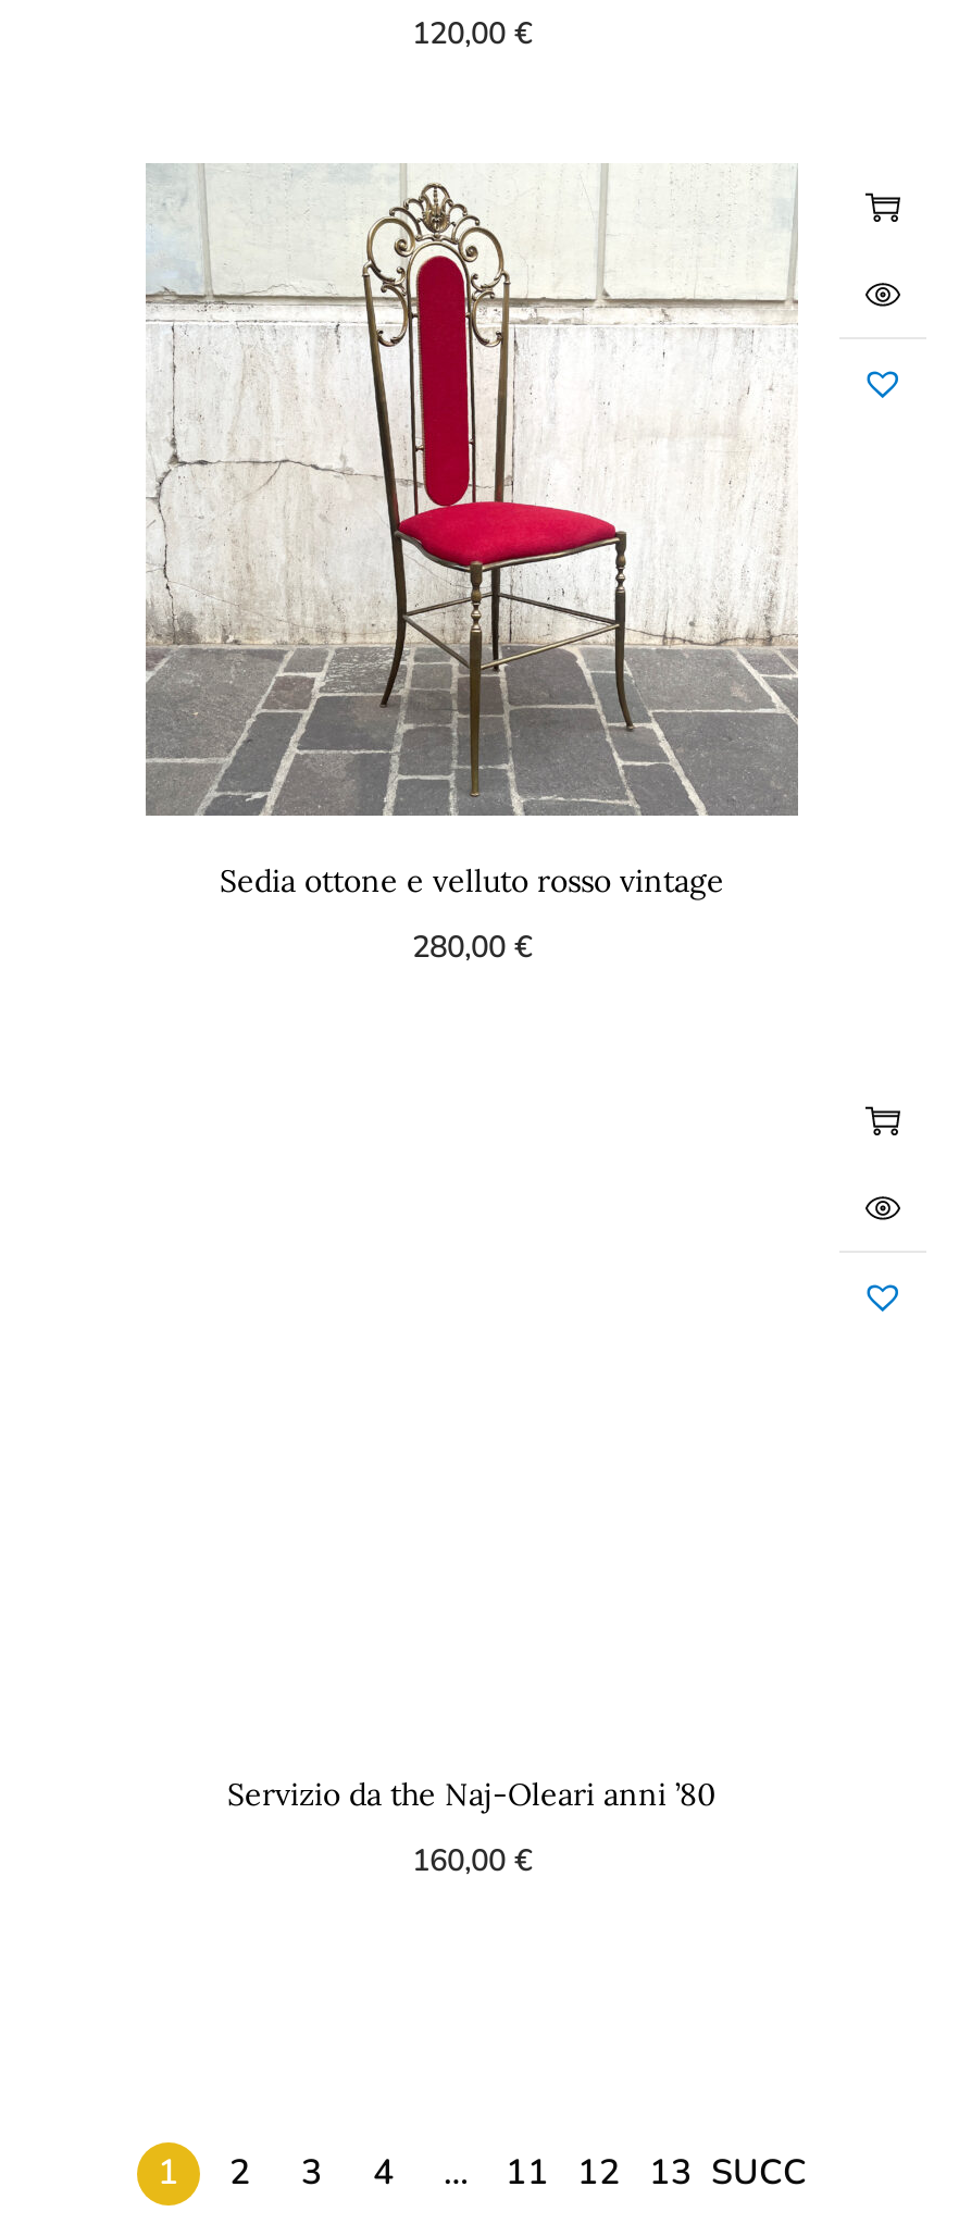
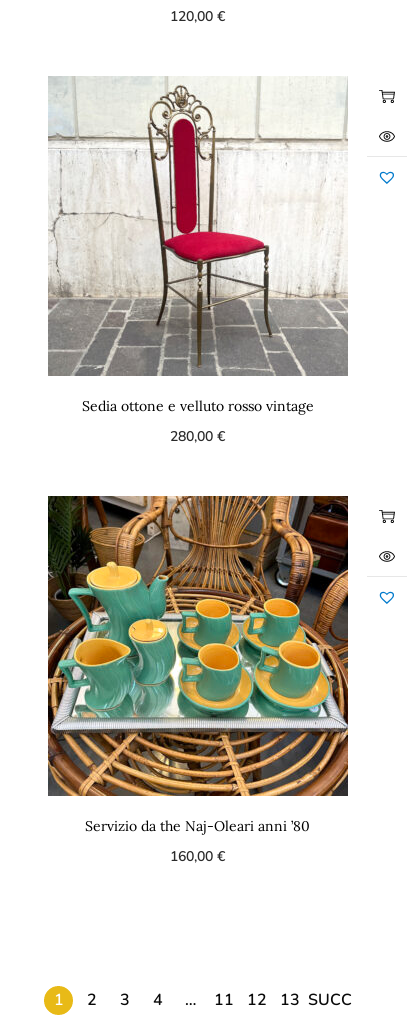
none -> [47,495,349,797] [image]

